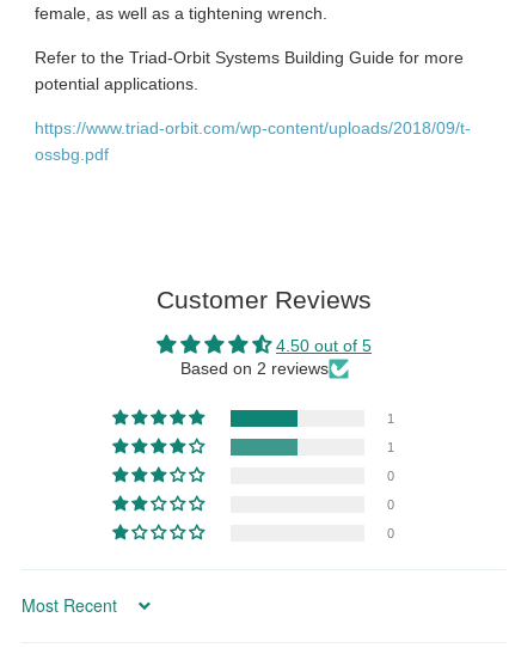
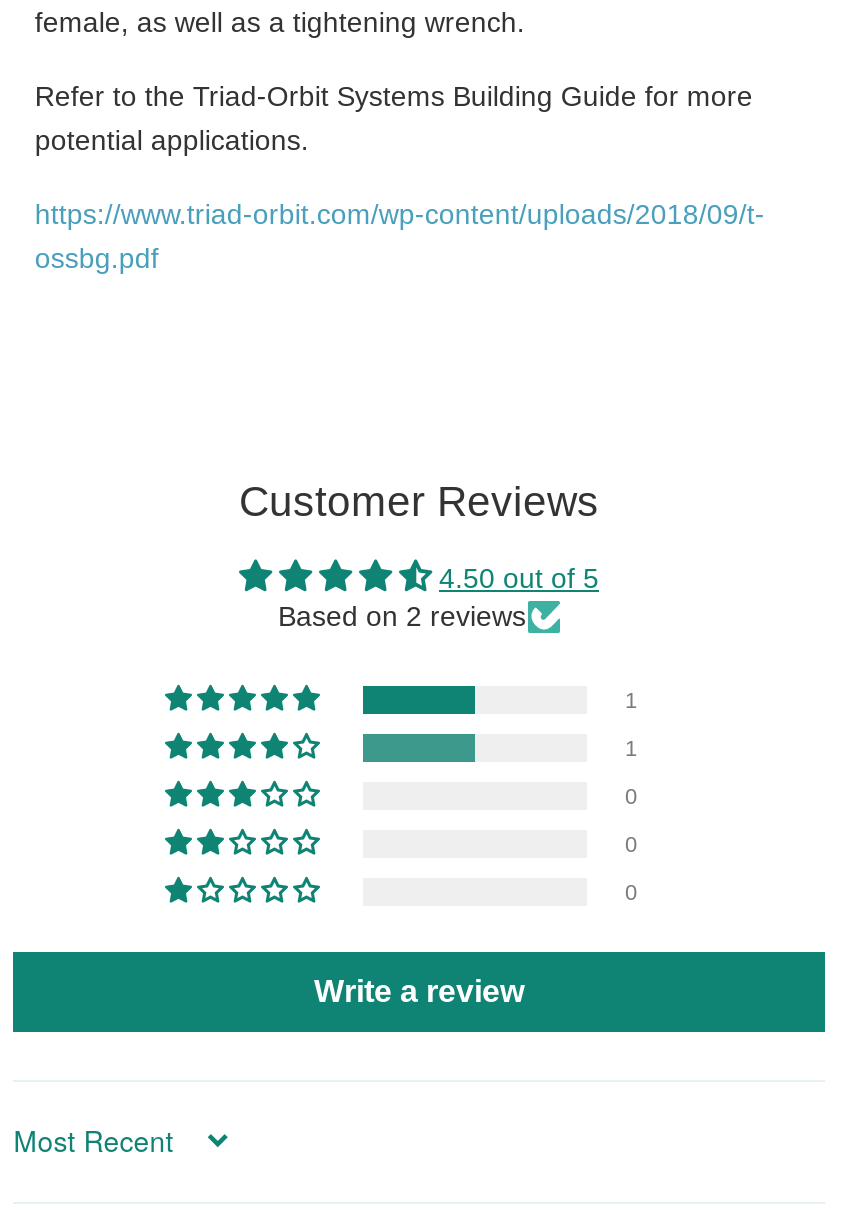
none -> [314,974,524,1008] Write a review

